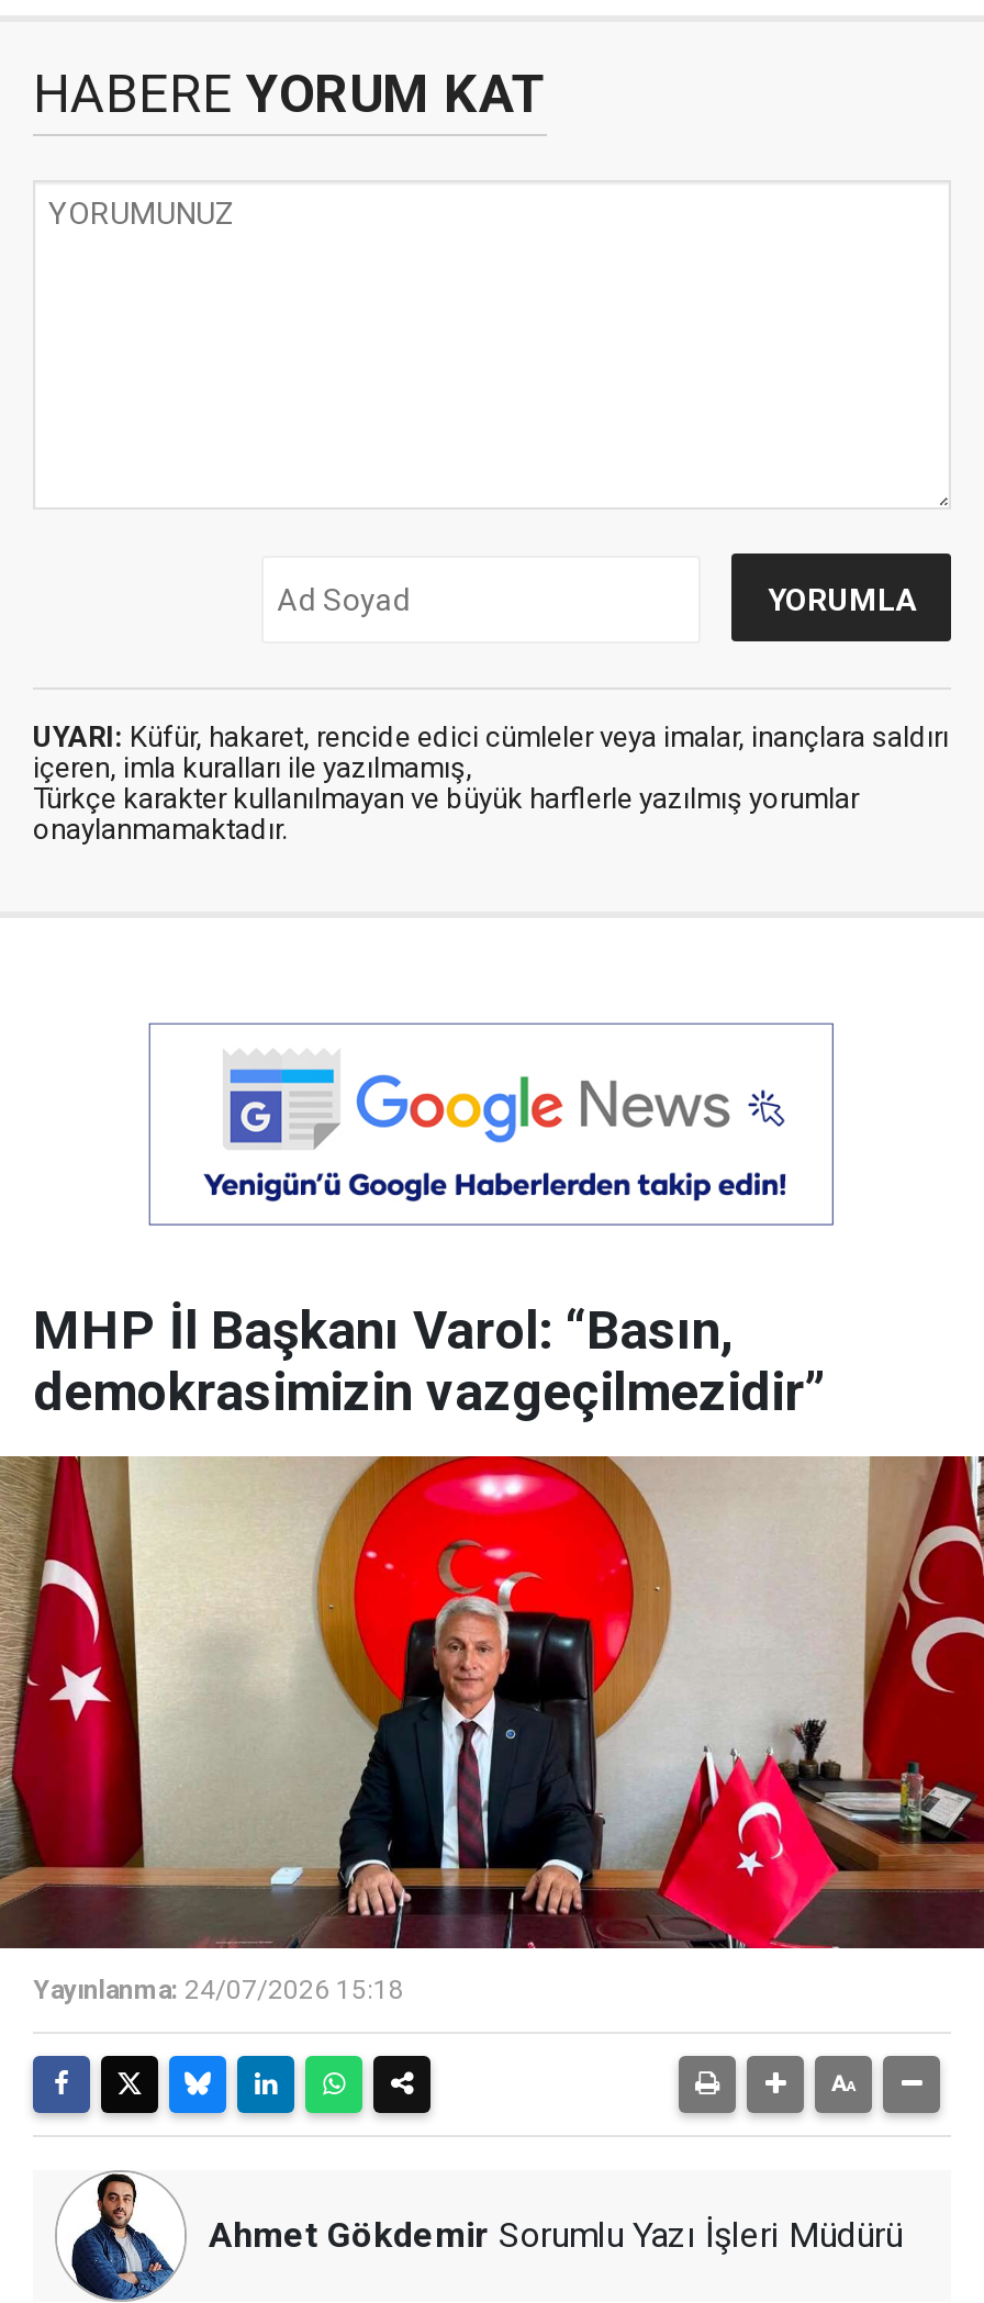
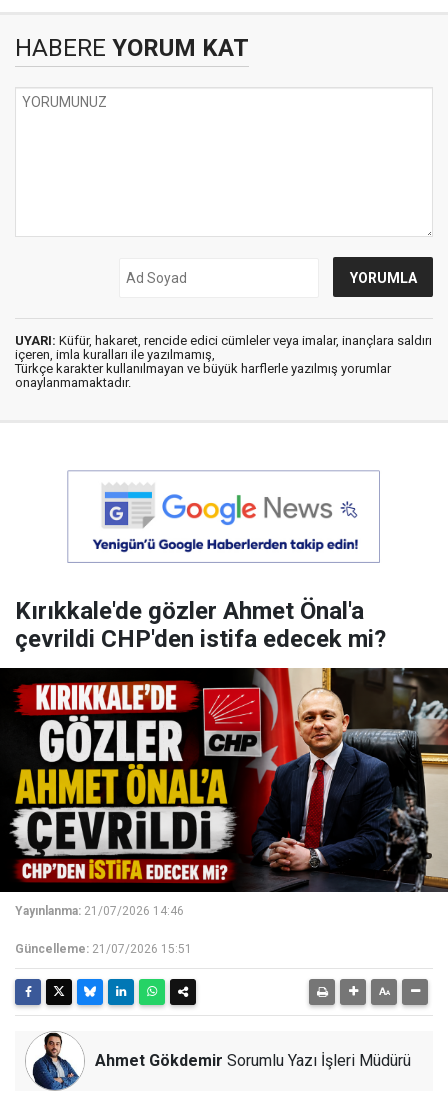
[33,1300,826,1423] MHP İl Başkanı Varol: “Basın, | demokrasimizin vazgeçilmezidir” -> [15,597,386,653] Kırıkkale'de gözler Ahmet Önal'a | çevrildi CHP'den istifa edecek mi?
[7,1454,977,2005] [image] | Yayınlanma: 24/07/2026 15:18 -> [3,667,445,956] [image] | Yayınlanma: 21/07/2026 14:46 | Güncelleme: 21/07/2026 15:51

